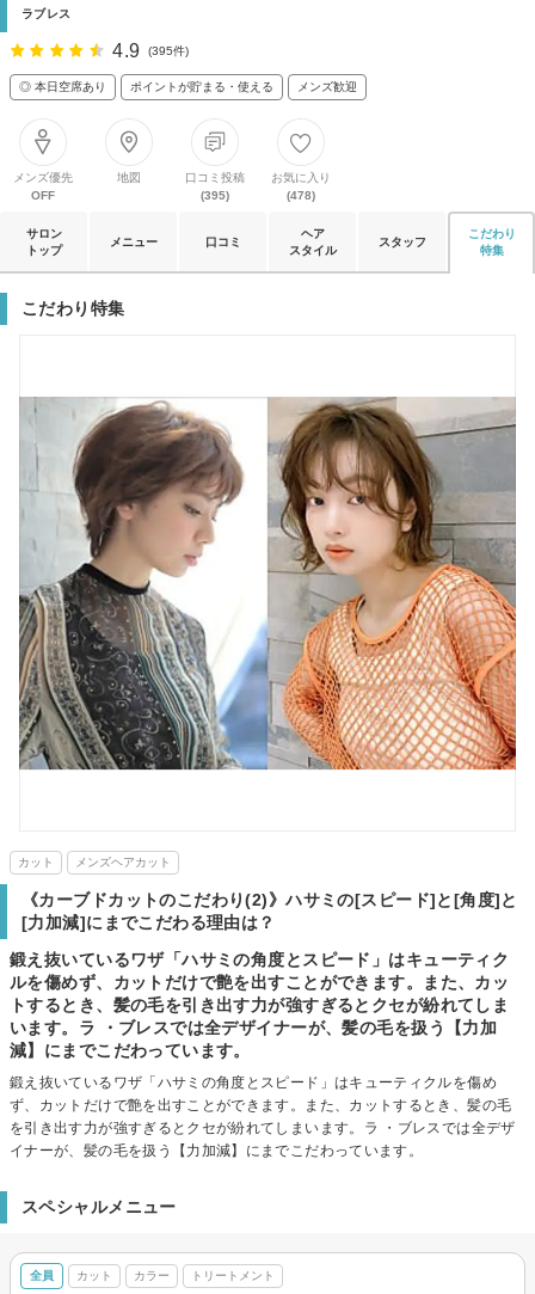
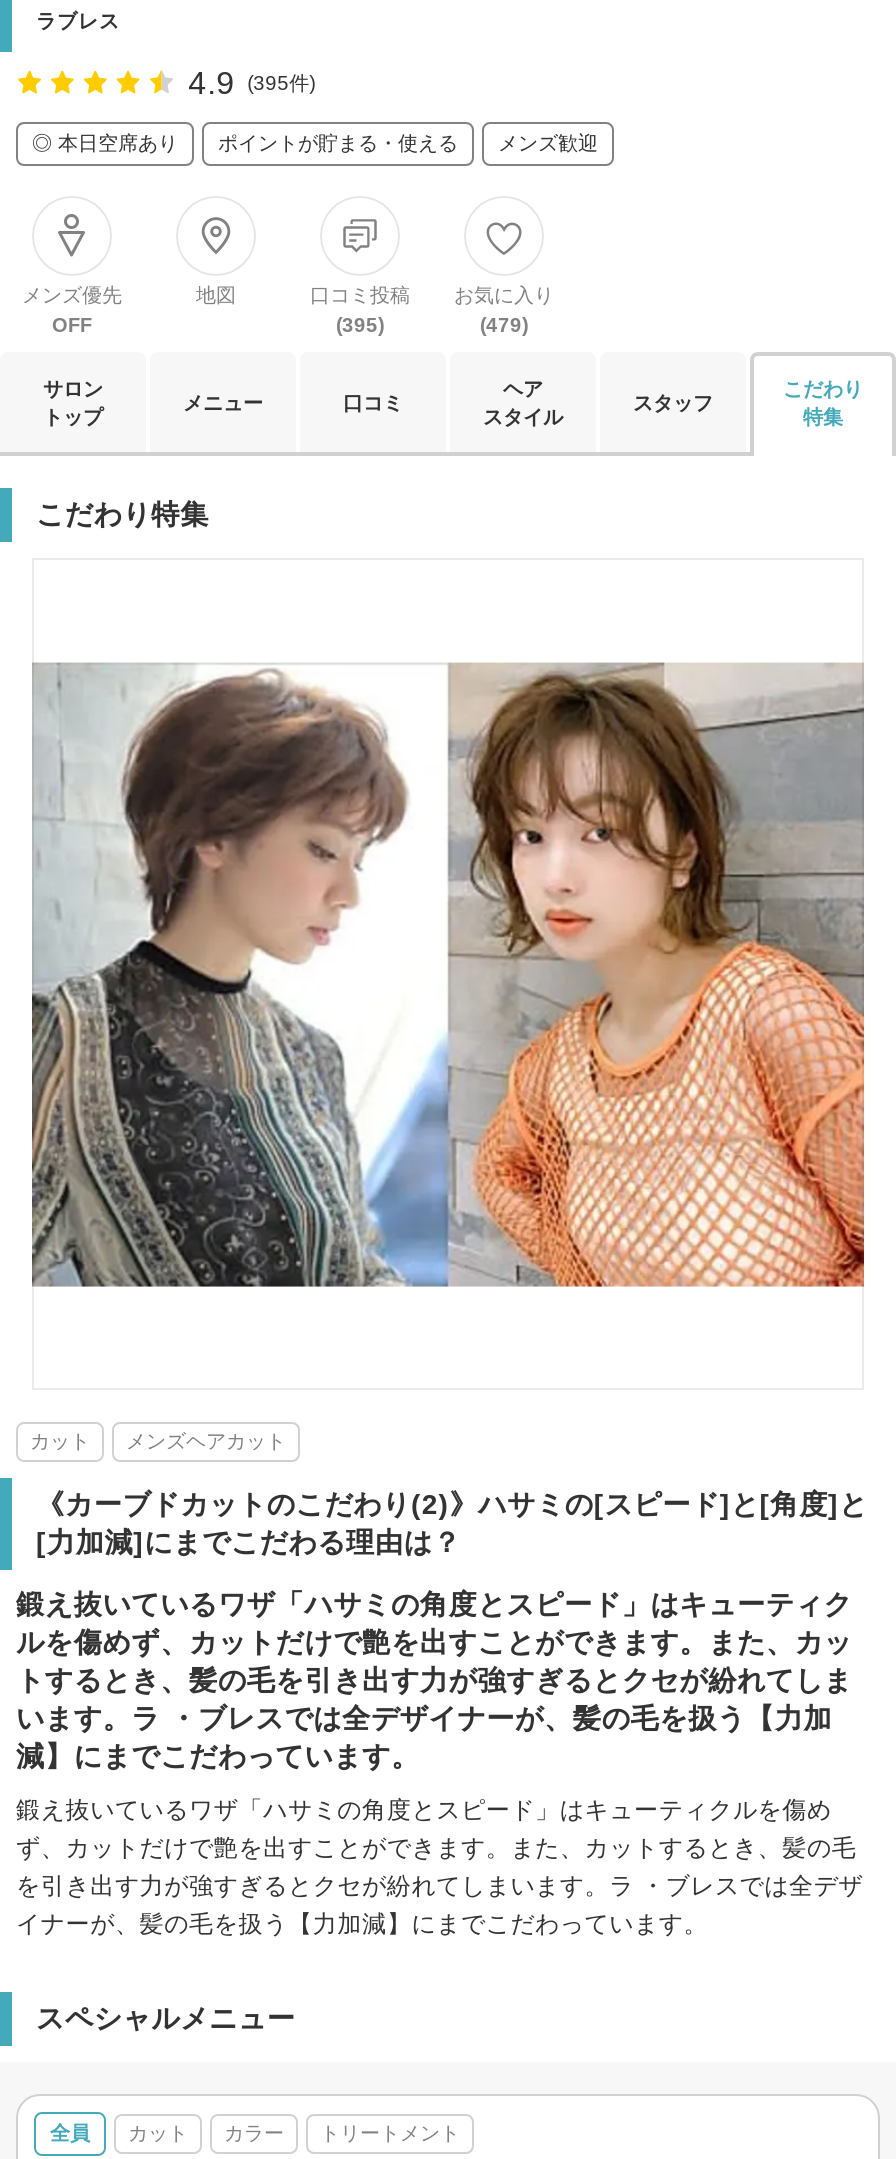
[287,189,315,202] (478) -> [480,314,528,336] (479)

